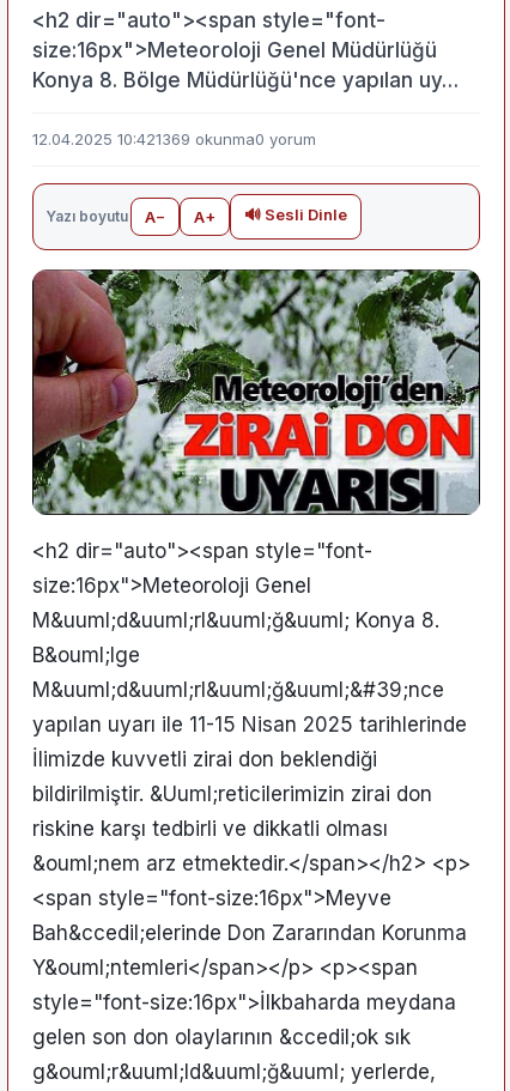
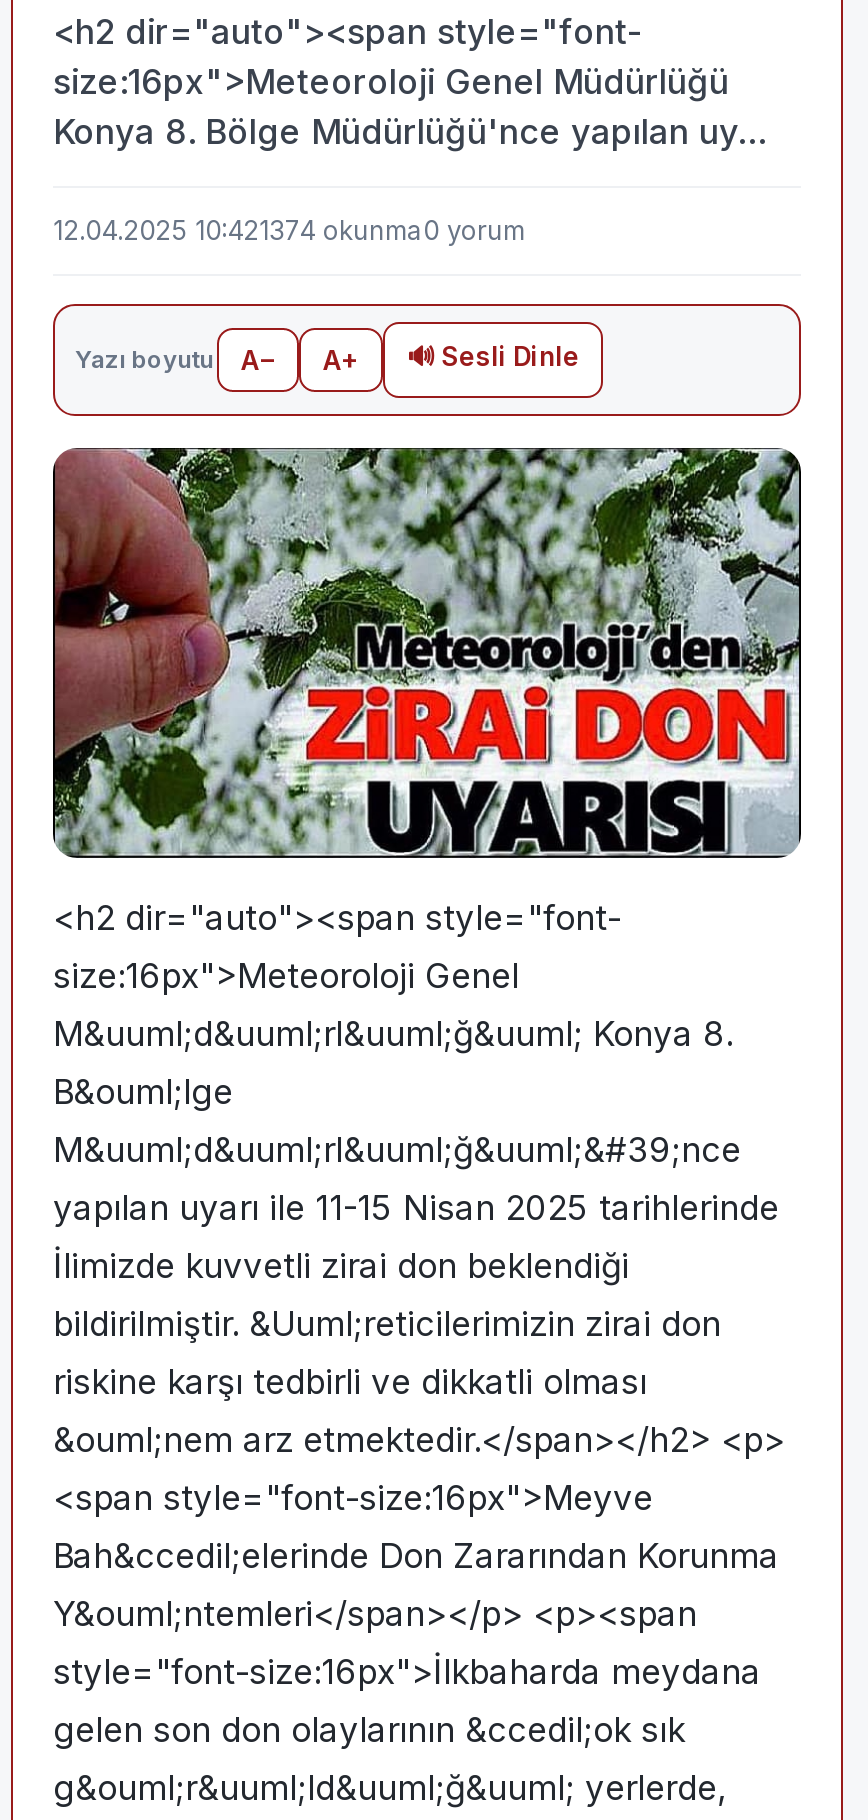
[32,129,316,148] 12.04.2025 10:421369 okunma 0 yorum -> [53,213,525,245] 12.04.2025 10:421374 okunma 0 yorum

